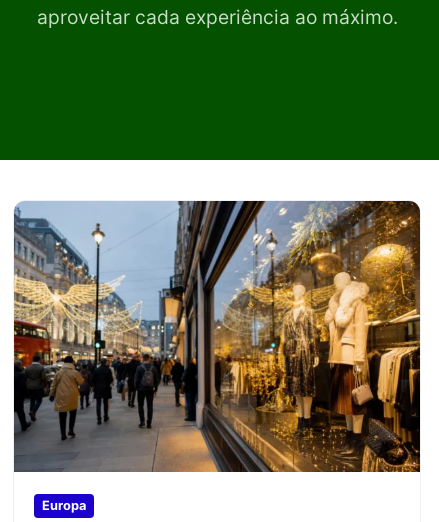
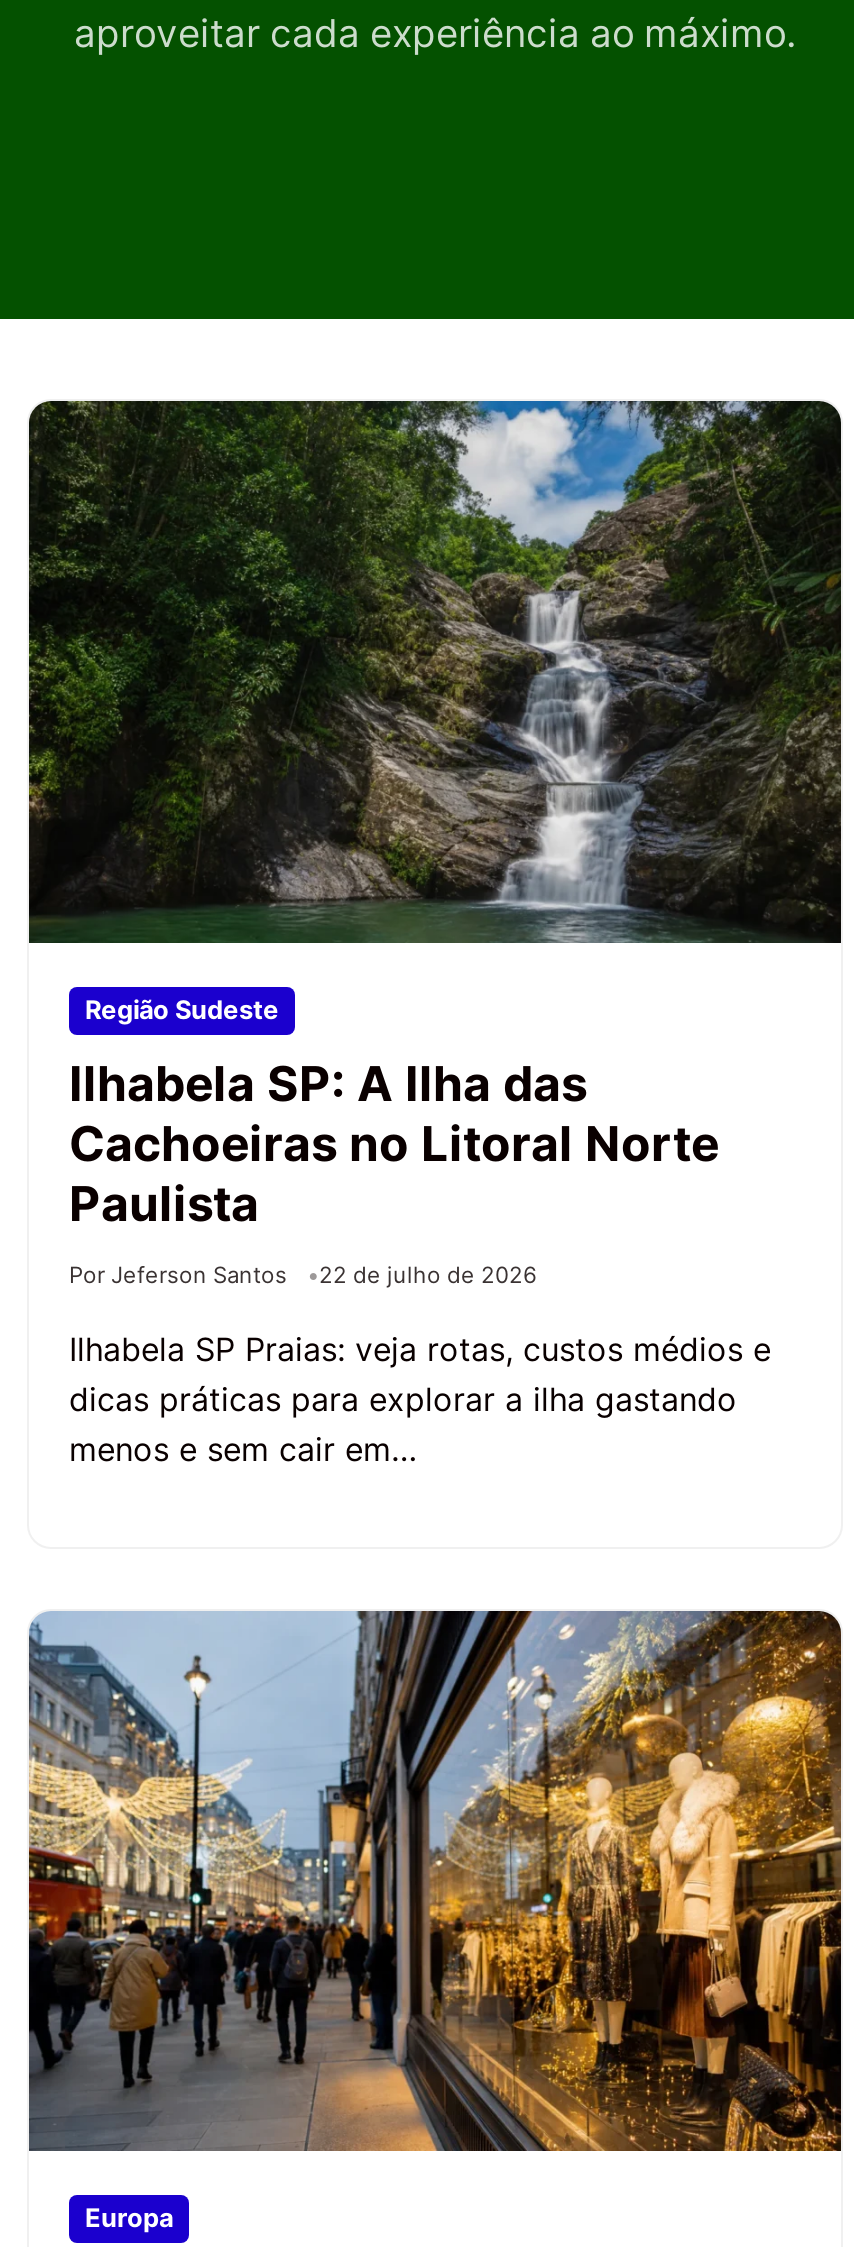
none -> [27,399,841,1468] [image] | Região Sudeste | Ilhabela SP: A Ilha das | Cachoeiras no Litoral Norte | Paulista | Por Jeferson Santos | 22 de julho de 2026 | Ilhabela SP Praias: veja rotas, custos médios e | dicas práticas para explorar a ilha gastando | menos e sem cair em…

